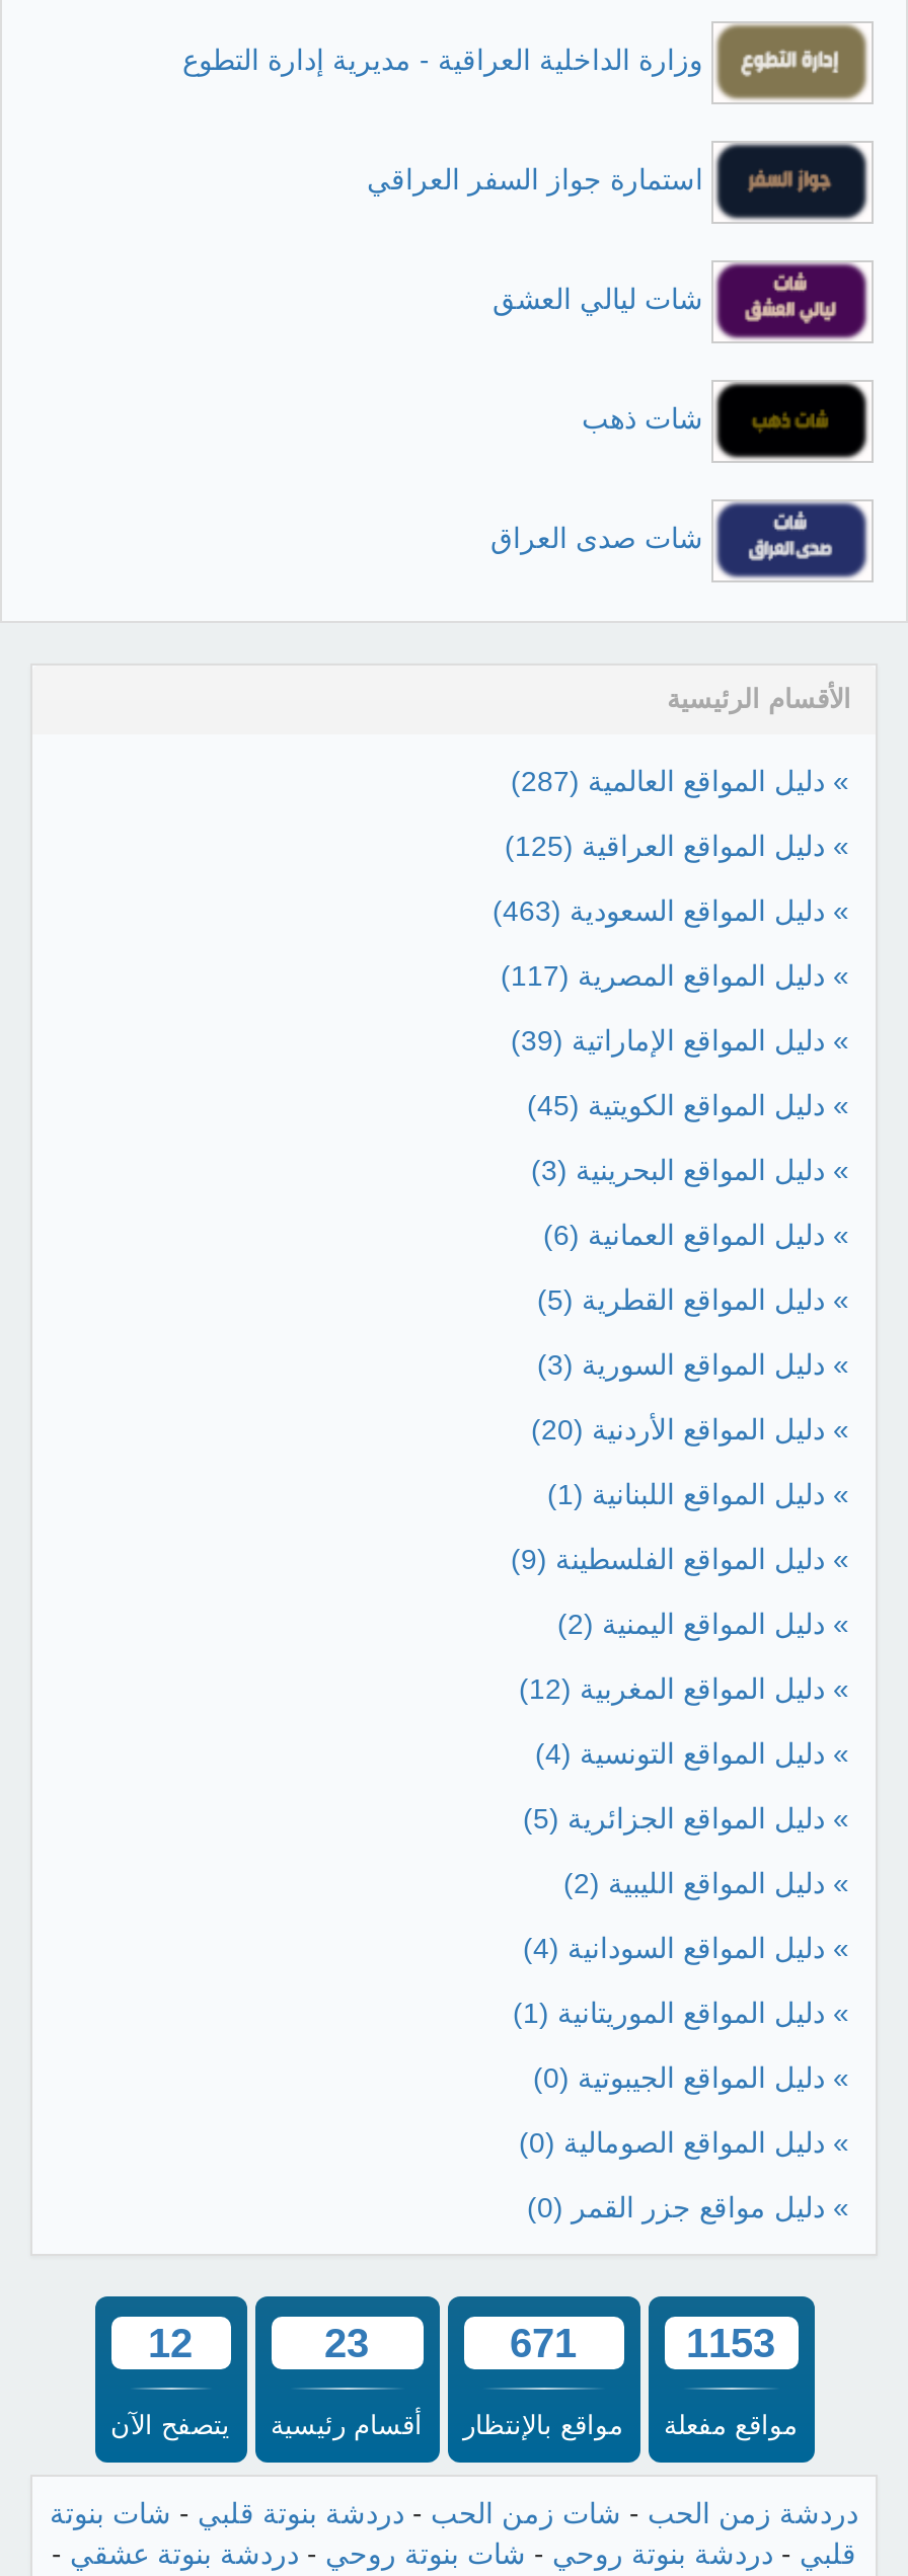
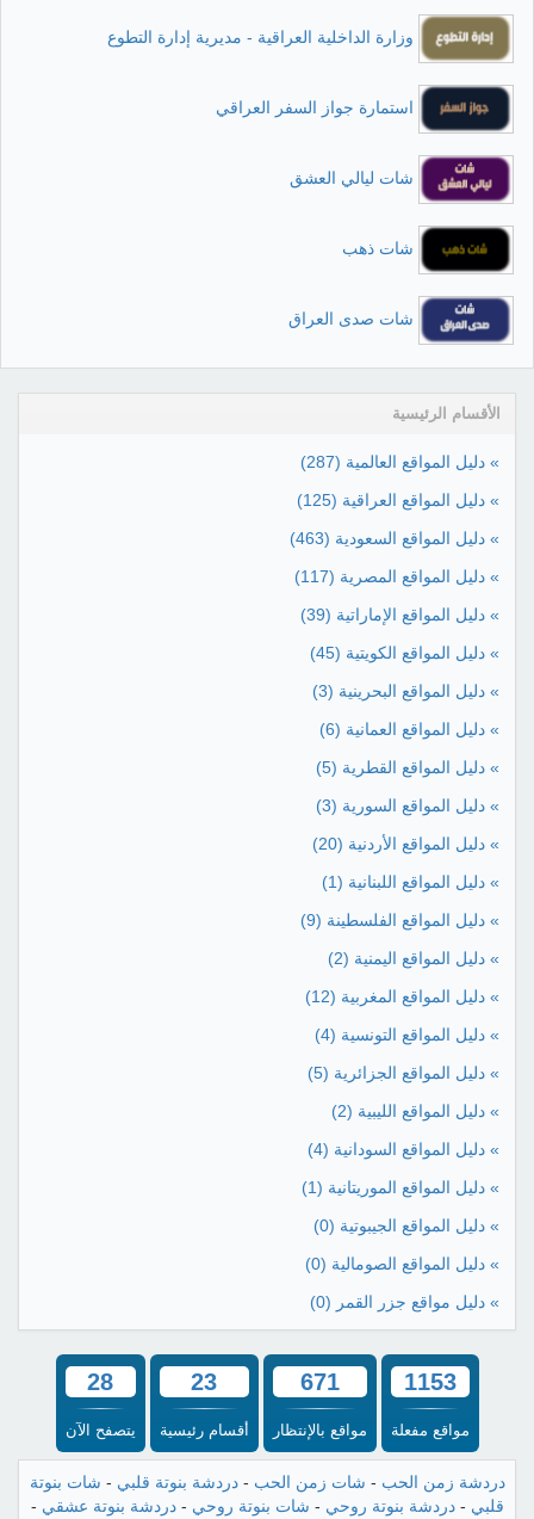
[148,2321,193,2365] 12 -> [87,1369,113,1395] 28

